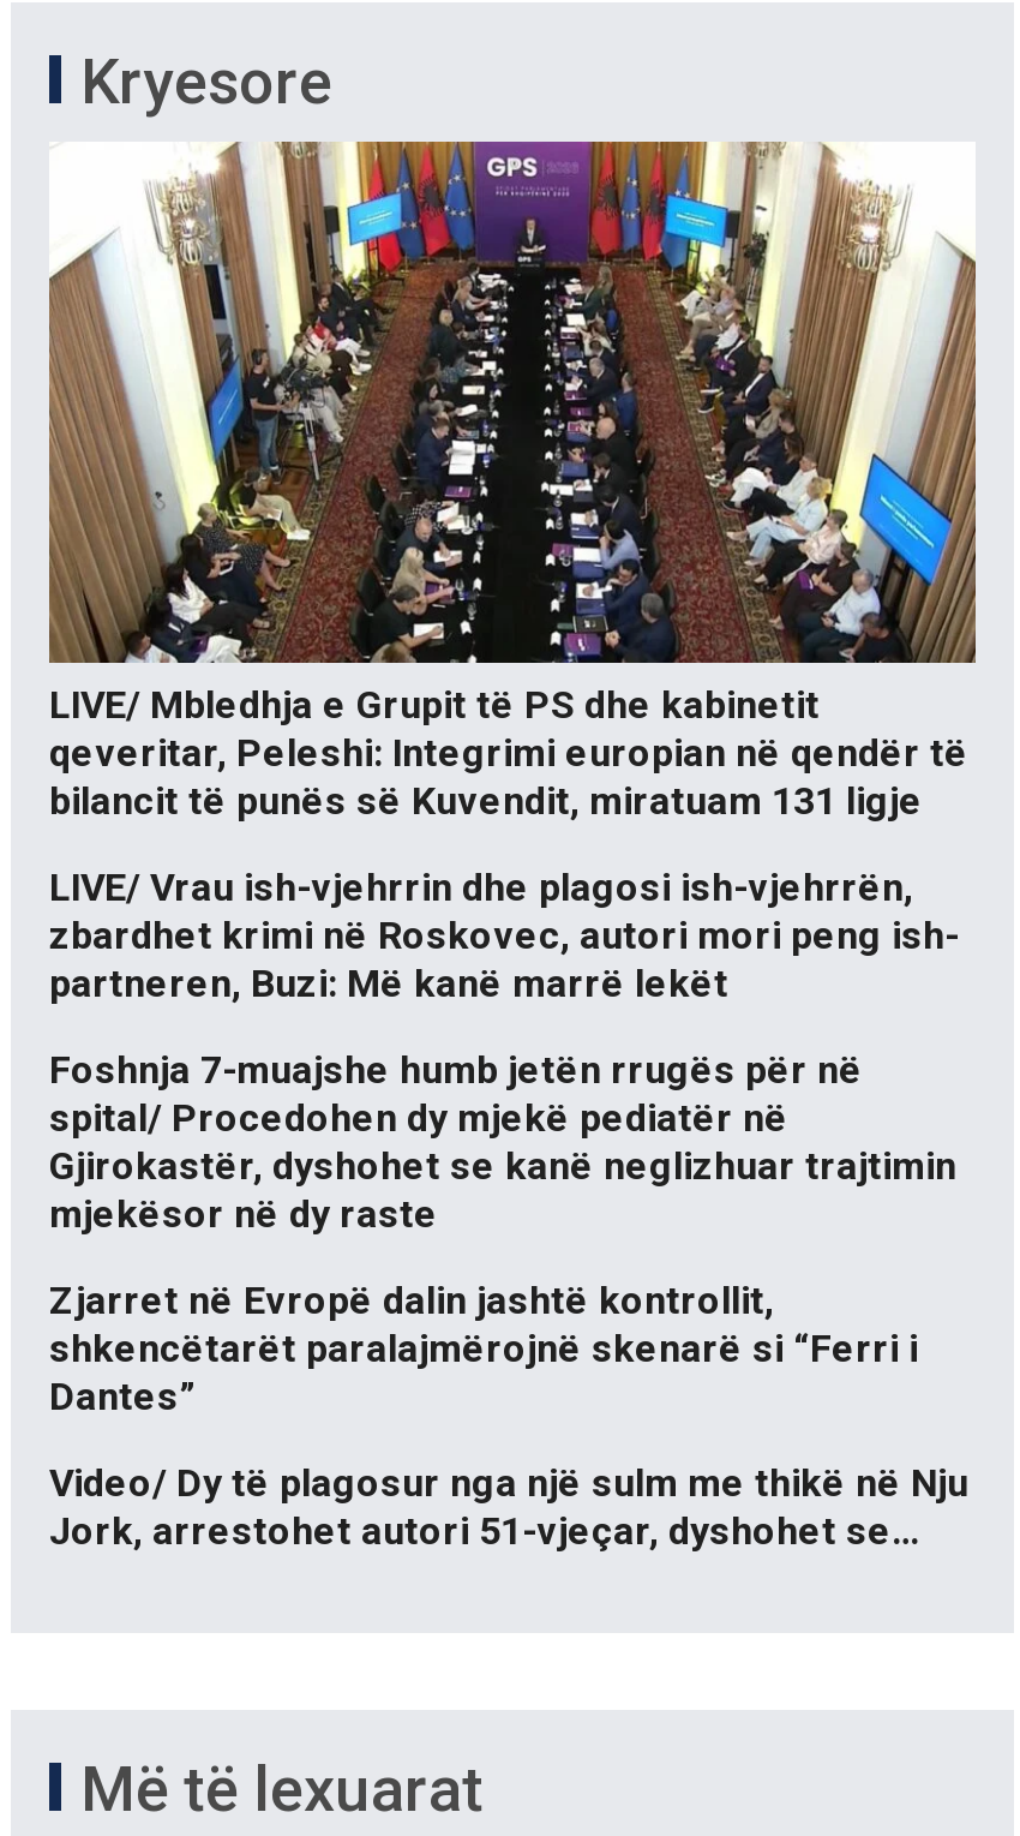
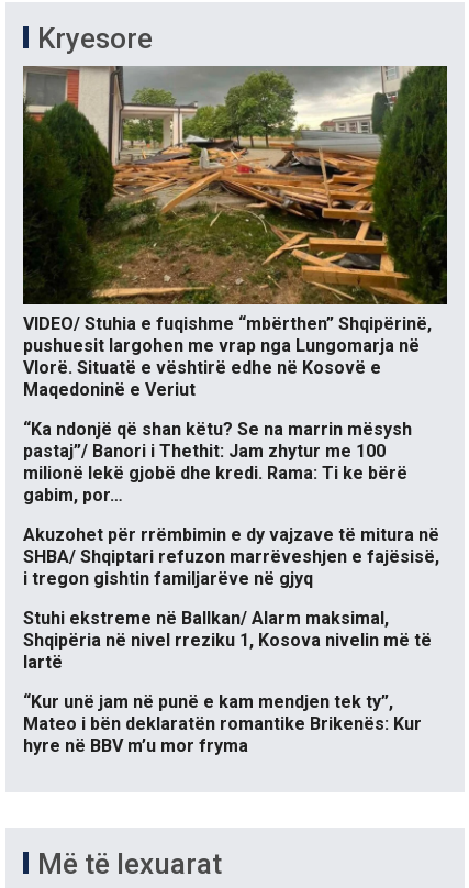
[47,140,978,568] [image] -> [22,65,448,306] [image]
[49,682,968,824] LIVE/ Mbledhja e Grupit të PS dhe kabinetit | qeveritar, Peleshi: Integrimi europian në qendër të | bilancit të punës së Kuvendit, miratuam 131 ligje -> [23,314,432,401] VIDEO/ Stuhia e fuqishme “mbërthen” Shqipërinë, | pushuesit largohen me vrap nga Lungomarja në | Vlorë. Situatë e vështirë edhe në Kosovë e | Maqedoninë e Veriut
[49,865,959,1006] LIVE/ Vrau ish-vjehrrin dhe plagosi ish-vjehrrën, | zbardhet krimi në Roskovec, autori mori peng ish- | partneren, Buzi: Më kanë marrë lekët -> [23,419,412,506] “Ka ndonjë që shan këtu? Se na marrin mësysh | pastaj”/ Banori i Thethit: Jam zhytur me 100 | milionë lekë gjobë dhe kredi. Rama: Ti ke bërë | gabim, por…
[49,1047,956,1237] Foshnja 7-muajshe humb jetën rrugës për në | spital/ Procedohen dy mjekë pediatër në | Gjirokastër, dyshohet se kanë neglizhuar trajtimin | mjekësor në dy raste -> [23,525,439,590] Akuzohet për rrëmbimin e dy vajzave të mitura në | SHBA/ Shqiptari refuzon marrëveshjen e fajësisë, | i tregon gishtin familjarëve në gjyq
[49,1278,918,1419] Zjarret në Evropë dalin jashtë kontrollit, | shkencëtarët paralajmërojnë skenarë si “Ferri i | Dantes” -> [23,608,432,673] Stuhi ekstreme në Ballkan/ Alarm maksimal, | Shqipëria në nivel rreziku 1, Kosova nivelin më të | lartë
[49,1460,968,1554] Video/ Dy të plagosur nga një sulm me thikë në Nju | Jork, arrestohet autori 51-vjeçar, dyshohet se… -> [23,692,422,757] “Kur unë jam në punë e kam mendjen tek ty”, | Mateo i bën deklaratën romantike Brikenës: Kur | hyre në BBV m’u mor fryma

